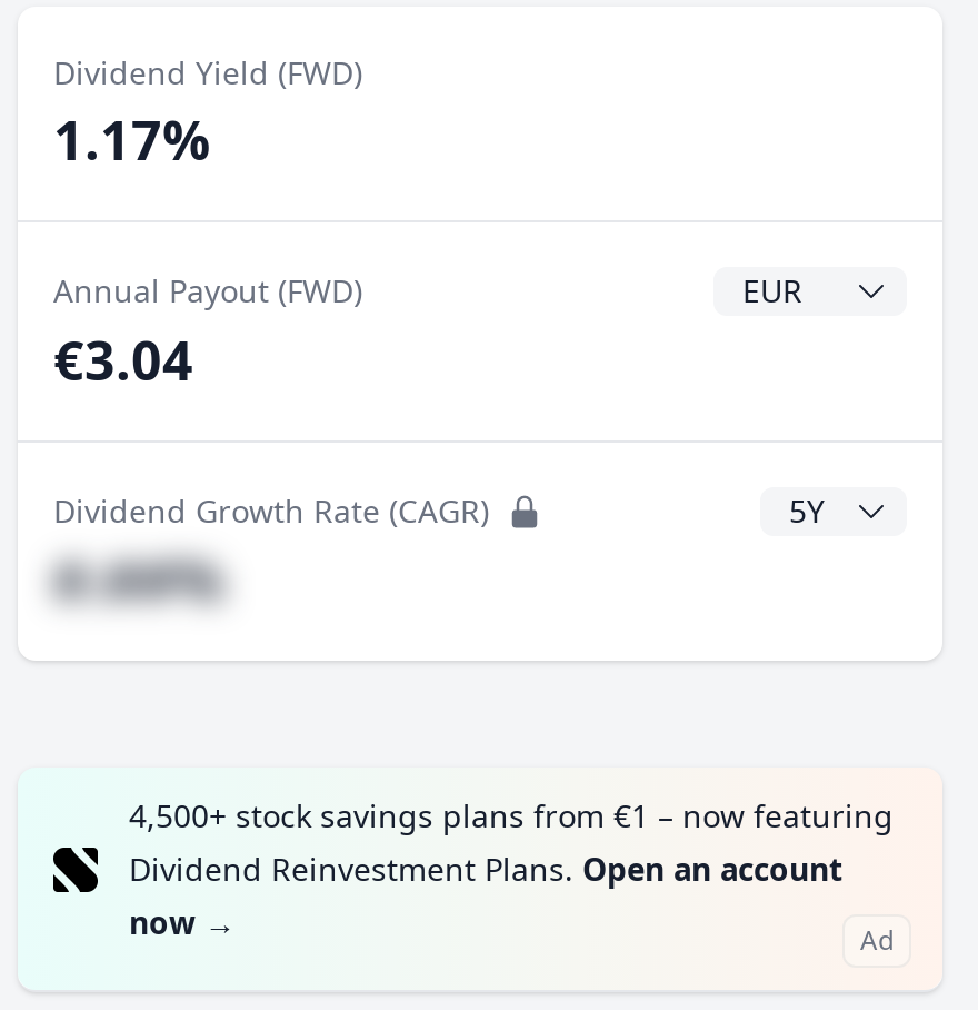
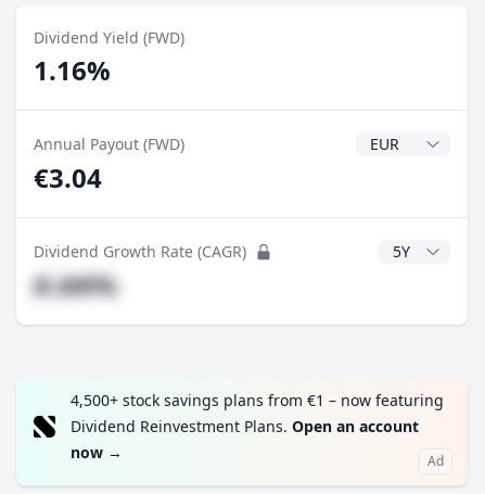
[53,102,211,176] 1.17% -> [34,52,111,88] 1.16%

